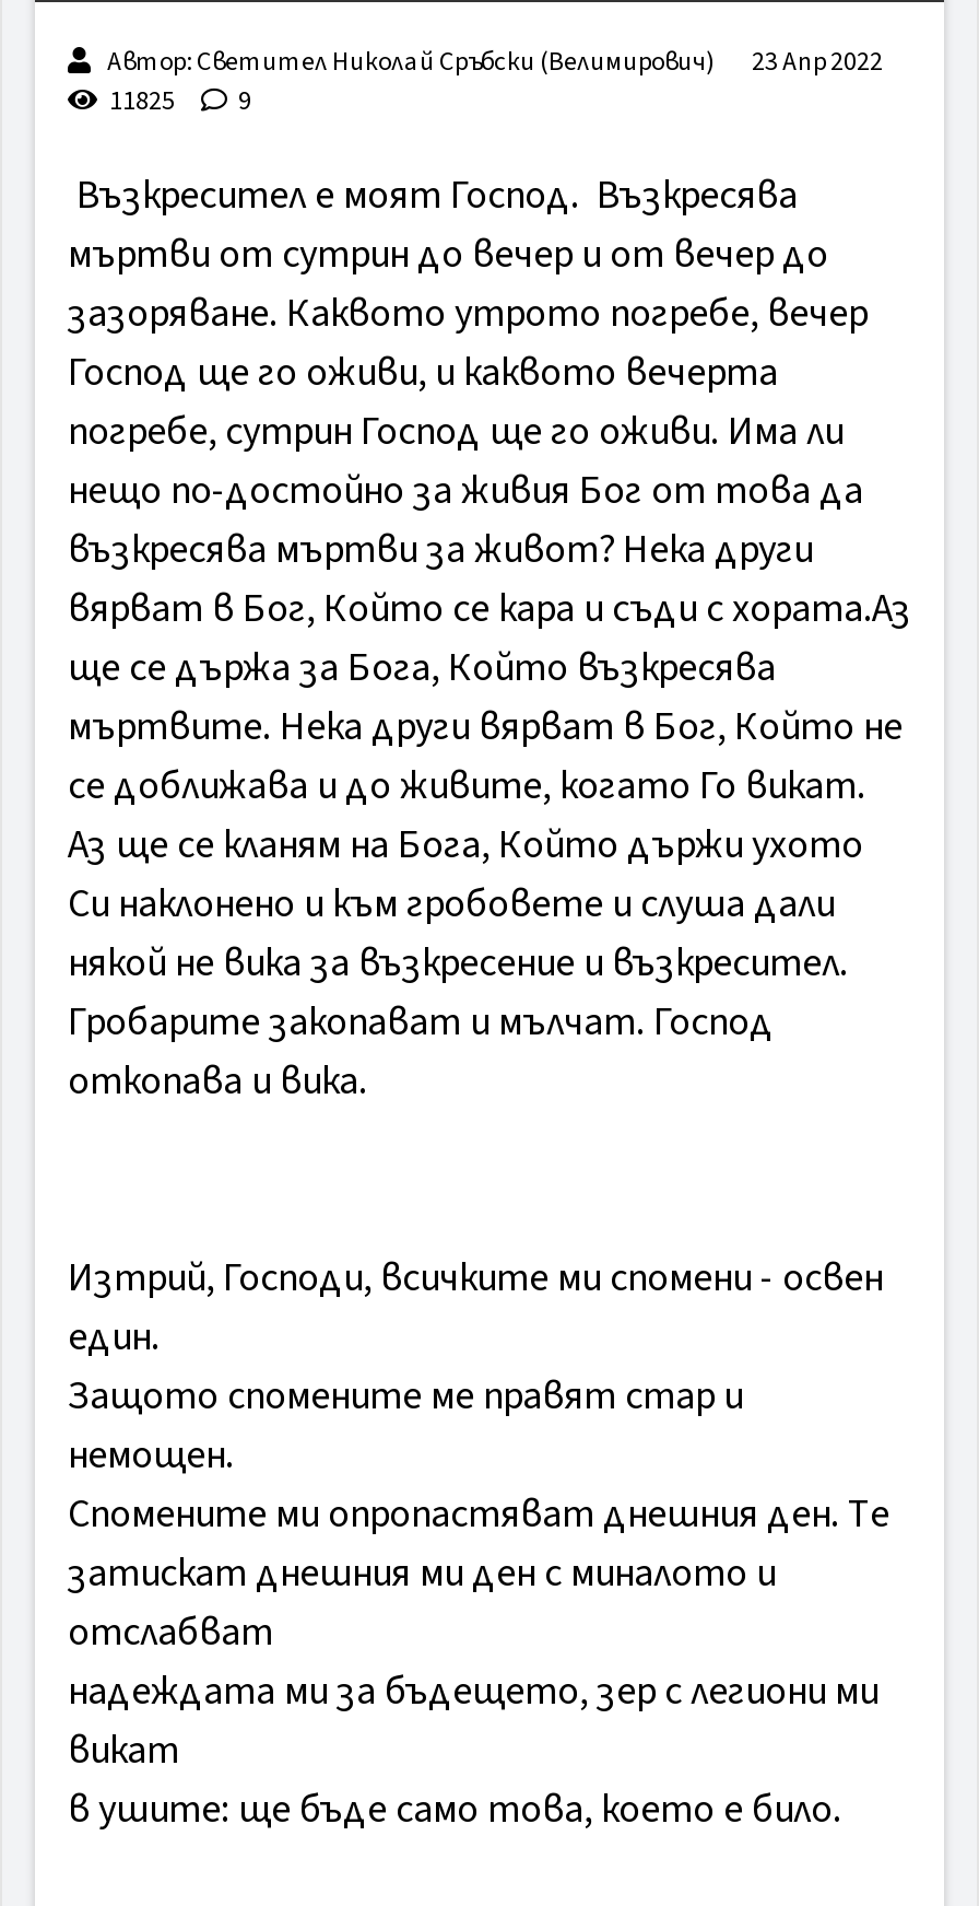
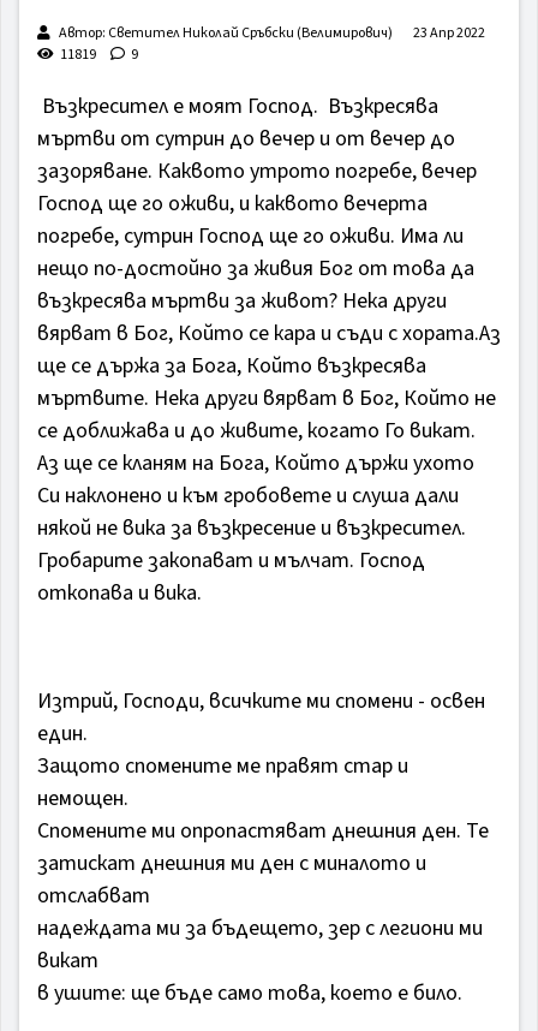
[109,82,251,120] 11825 9 -> [60,44,138,65] 11819 9

